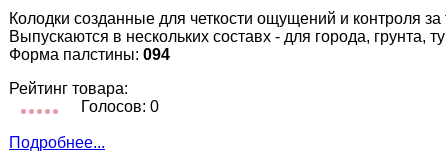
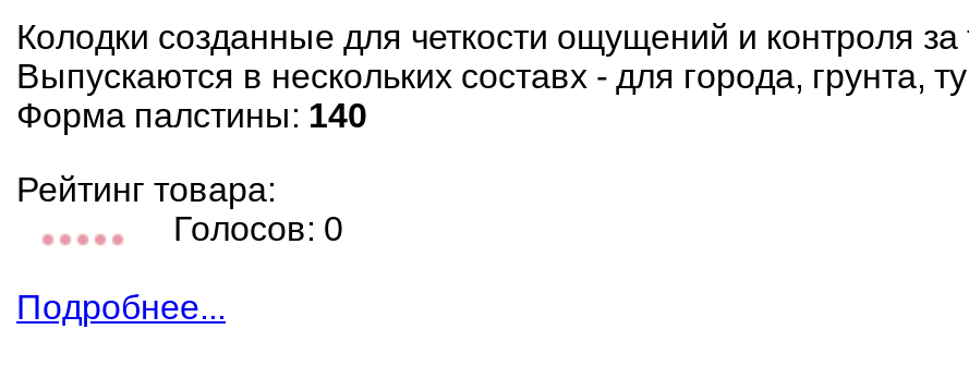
[9,46,170,63] Форма палстины: 094 -> [16,96,367,133] Форма палстины: 140

